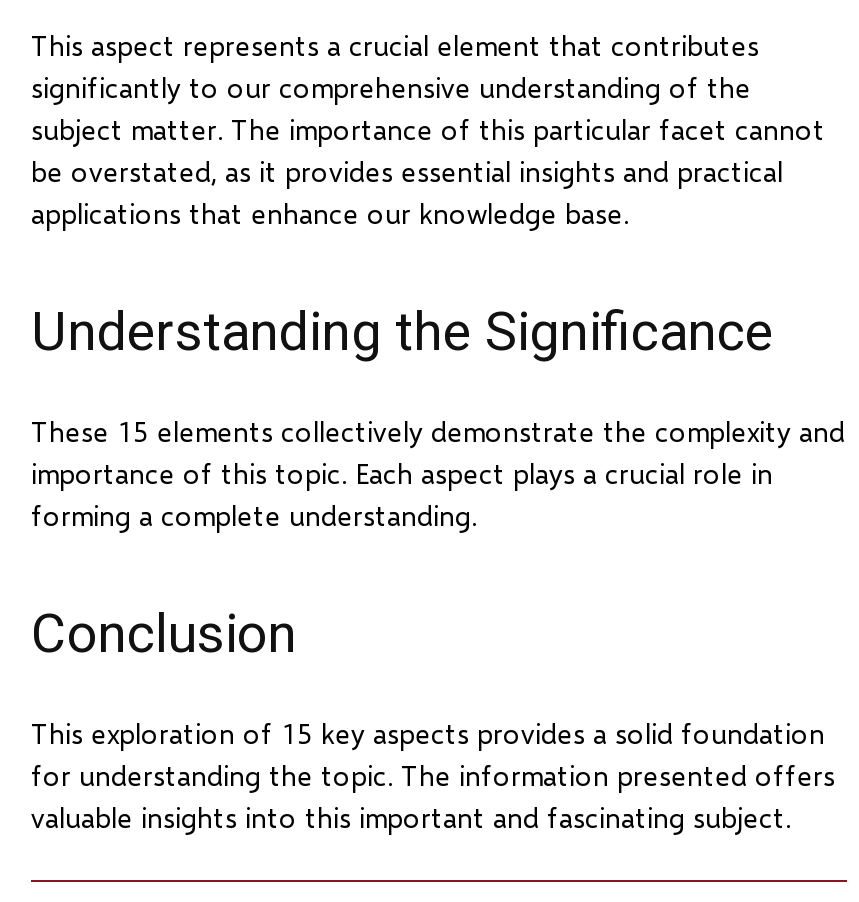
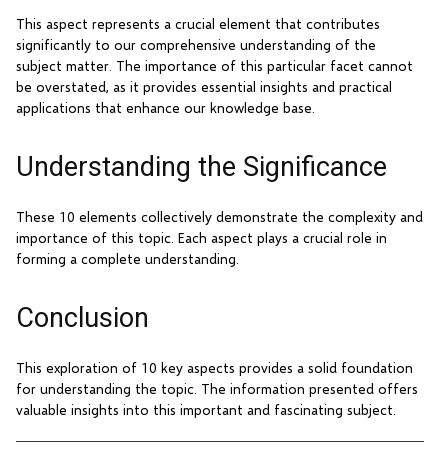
[31,414,845,448] These 15 elements collectively demonstrate the complexity and -> [16,208,423,225] These 10 elements collectively demonstrate the complexity and
[31,716,825,750] This exploration of 15 key aspects provides a solid foundation -> [16,359,413,376] This exploration of 10 key aspects provides a solid foundation

